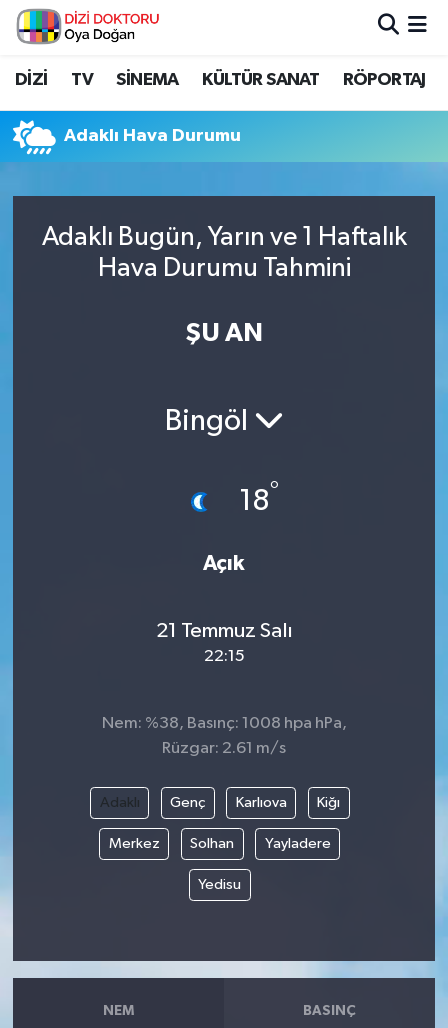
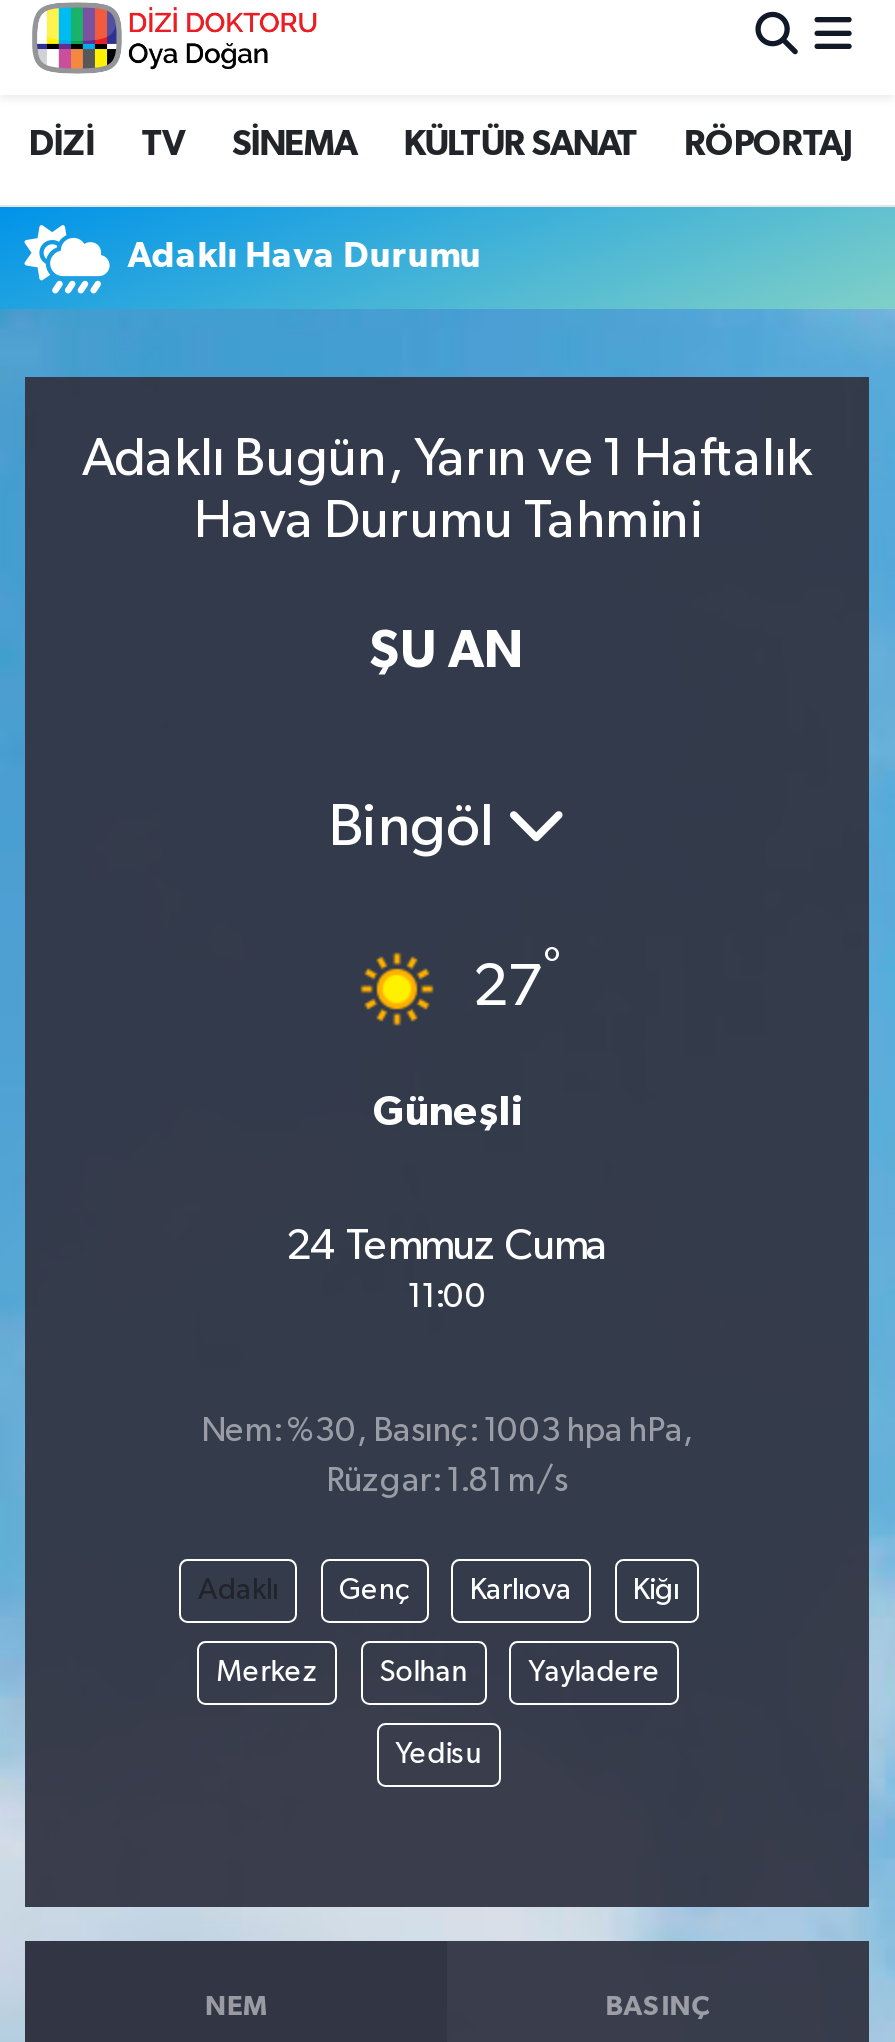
[182,480,279,519] [image] | 18° -> [359,946,561,1027] [image] | 27°
[203,553,245,574] Açık -> [373,1092,521,1134] Güneşli
[155,620,292,665] 21 Temmuz Salı | 22:15 -> [286,1225,608,1315] 24 Temmuz Cuma | 11:00
[101,715,346,732] Nem: %38, Basınç: 1008 hpa hPa, -> [201,1416,693,1450] Nem: %30, Basınç: 1003 hpa hPa,
[162,740,286,757] Rüzgar: 2.61 m/s -> [326,1466,568,1500] Rüzgar: 1.81 m/s

